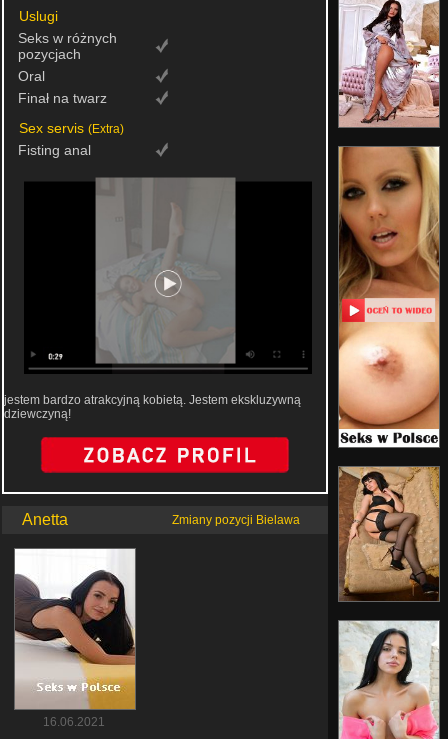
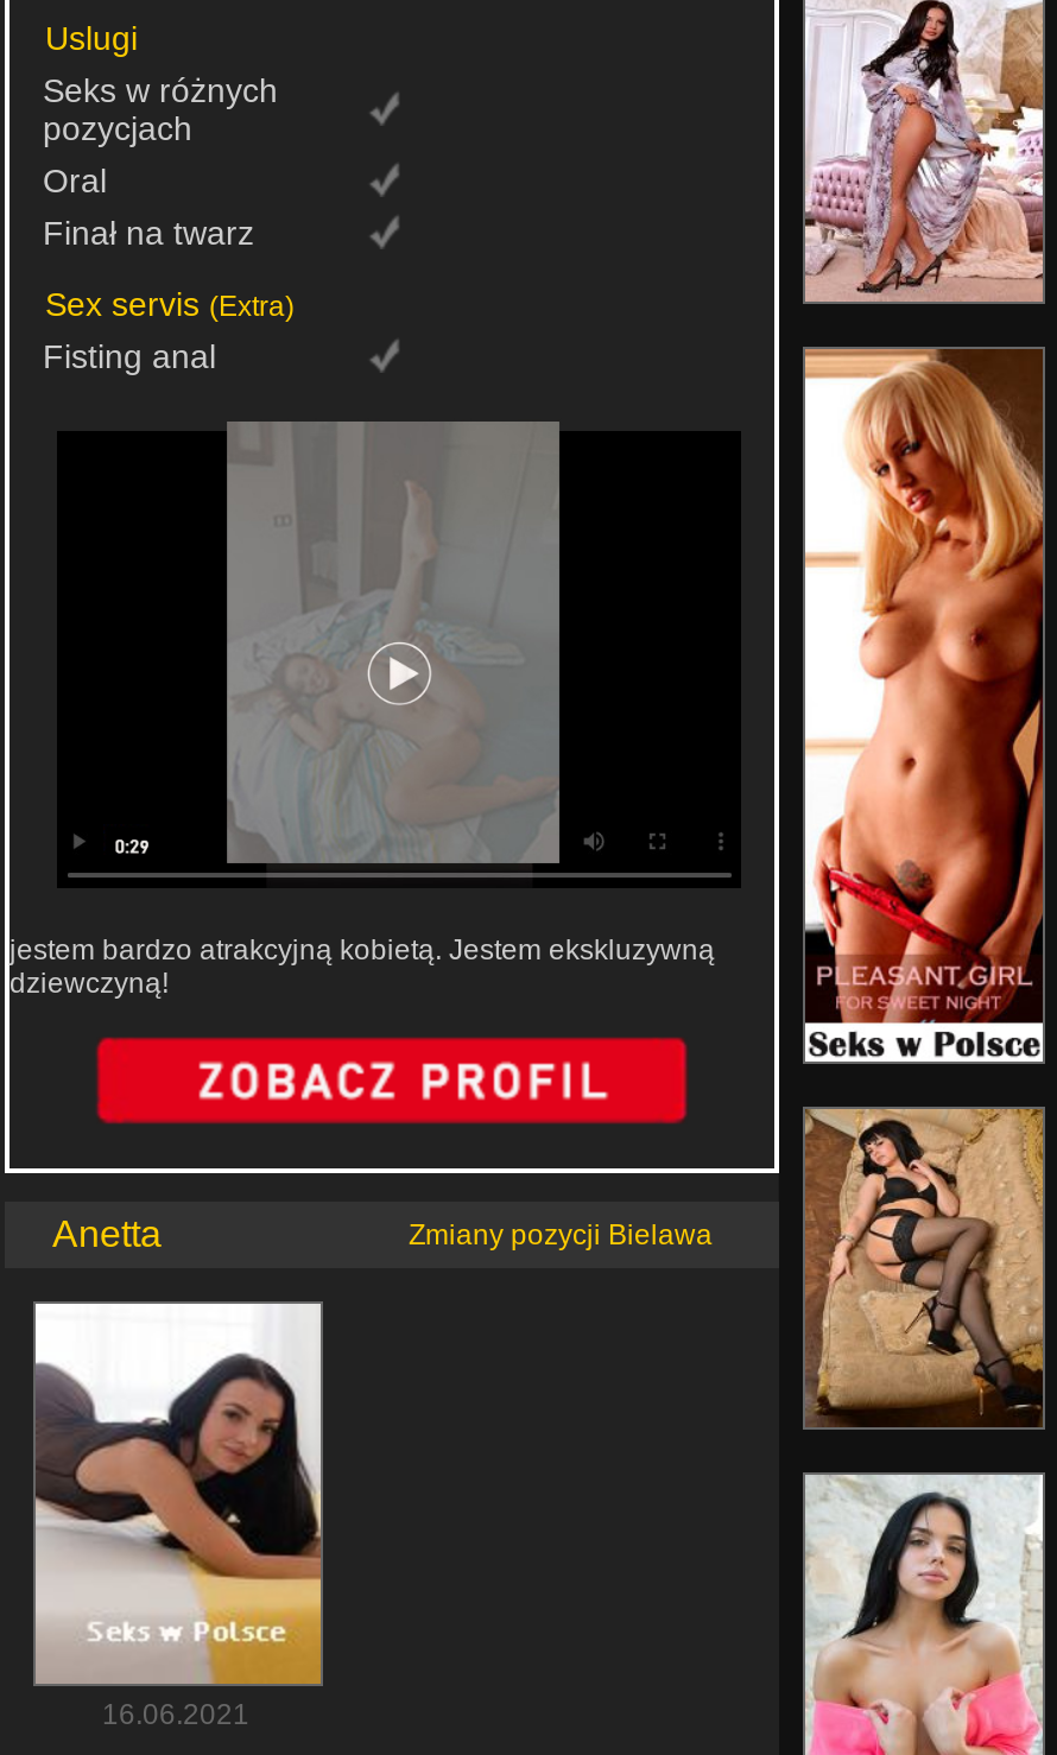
[338,146,440,446] [image] -> [803,349,1045,1057] [image]

